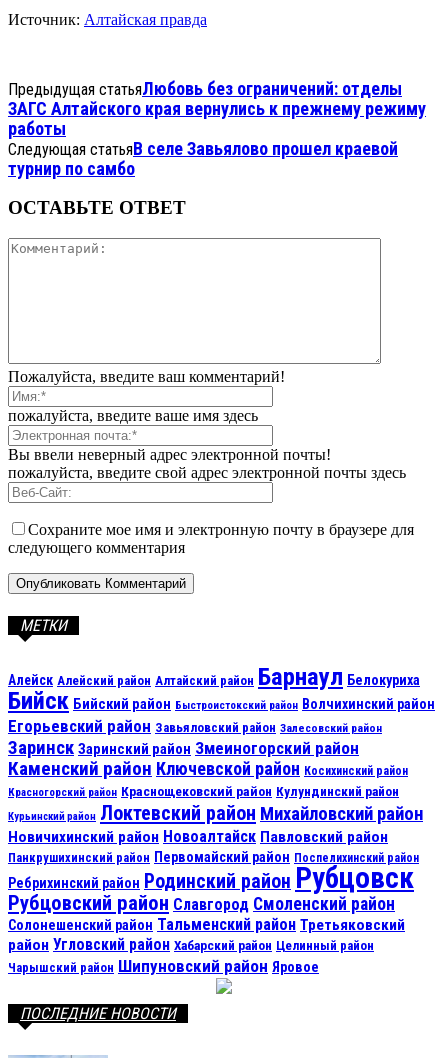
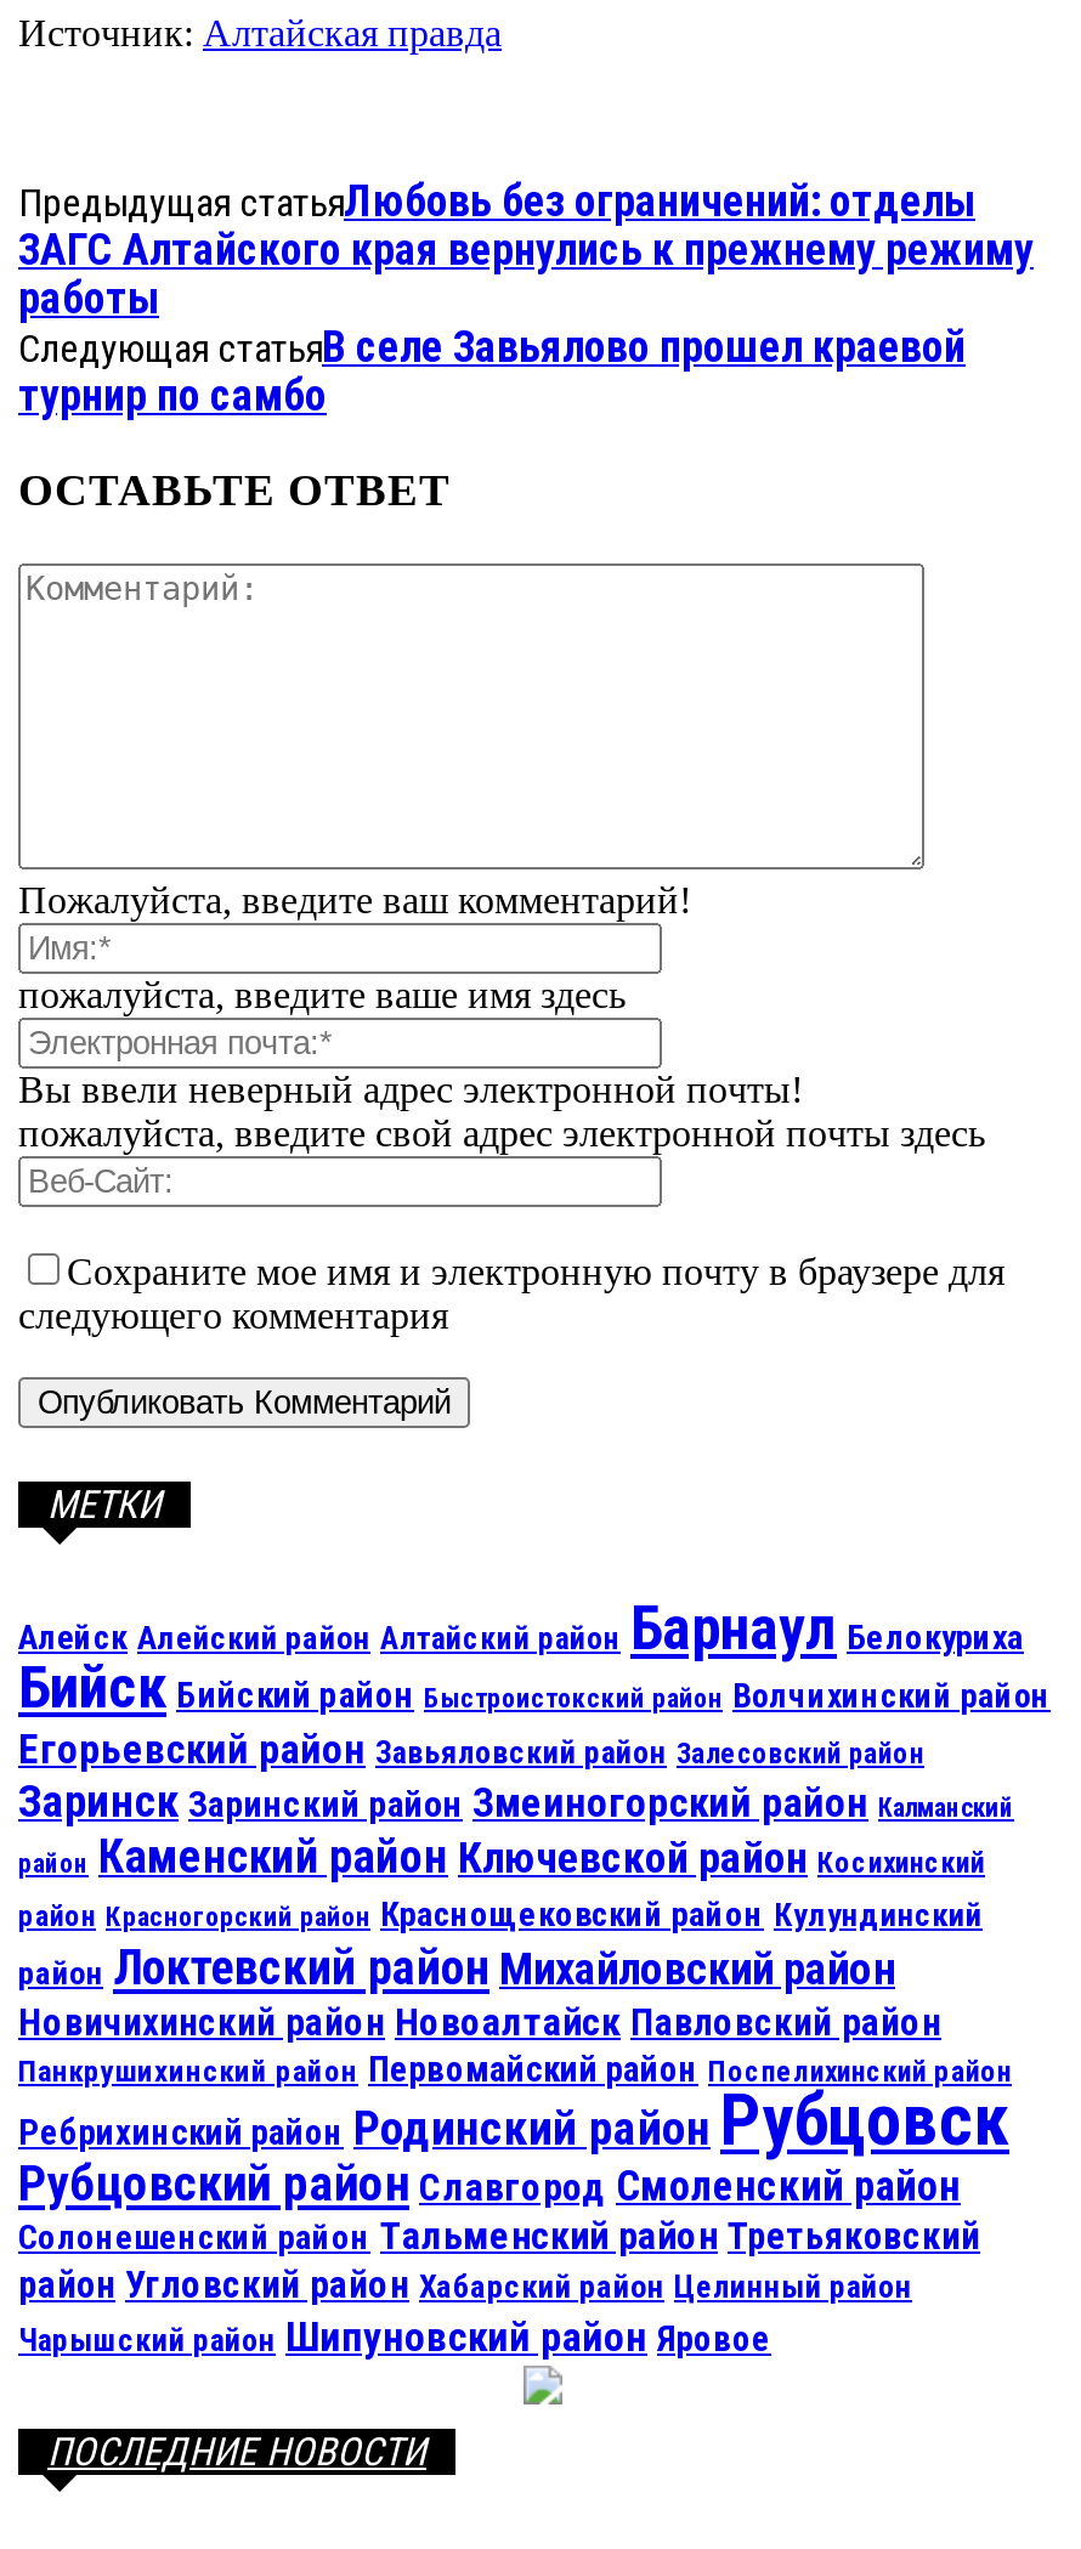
[8,737,423,825] Заринск Заринский район Змеиногорский район | Каменский район Ключевской район Косихинский район | Красногорский район Краснощековский район Кулундинский район | Курьинский район Локтевский район Михайловский район -> [18,1775,1014,1996] Заринск Заринский район Змеиногорский район Калманский | район Каменский район Ключевской район Косихинский | район Красногорский район Краснощековский район Кулундинский | район Локтевский район Михайловский район

